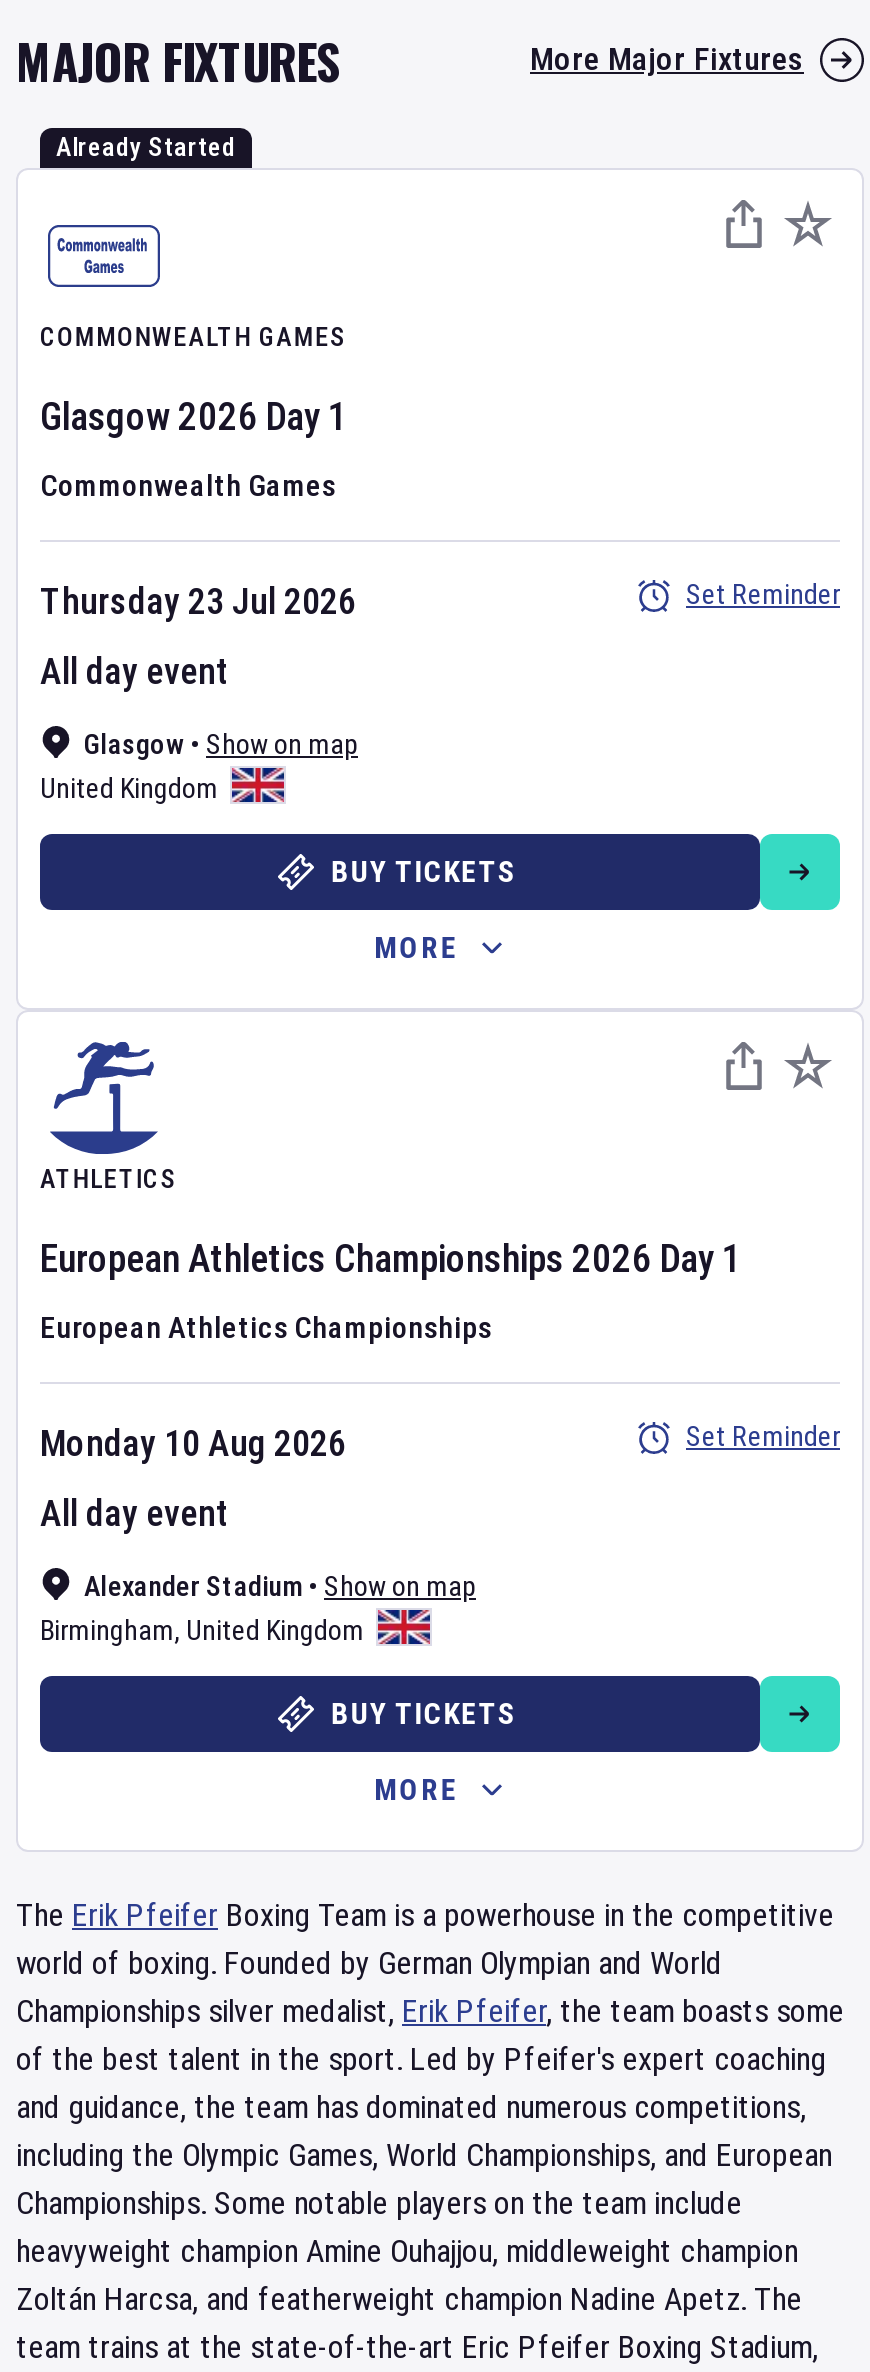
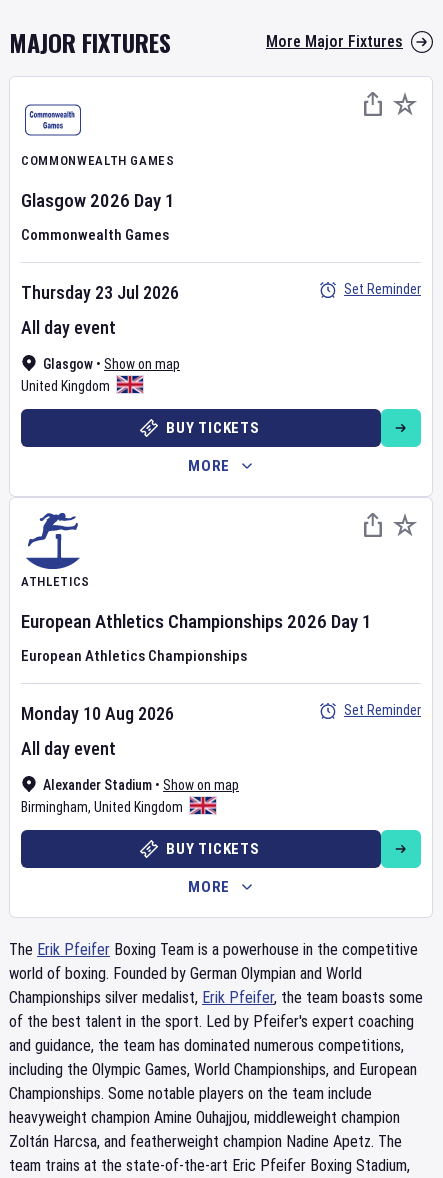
[56,132,236,162] Already Started -> none

